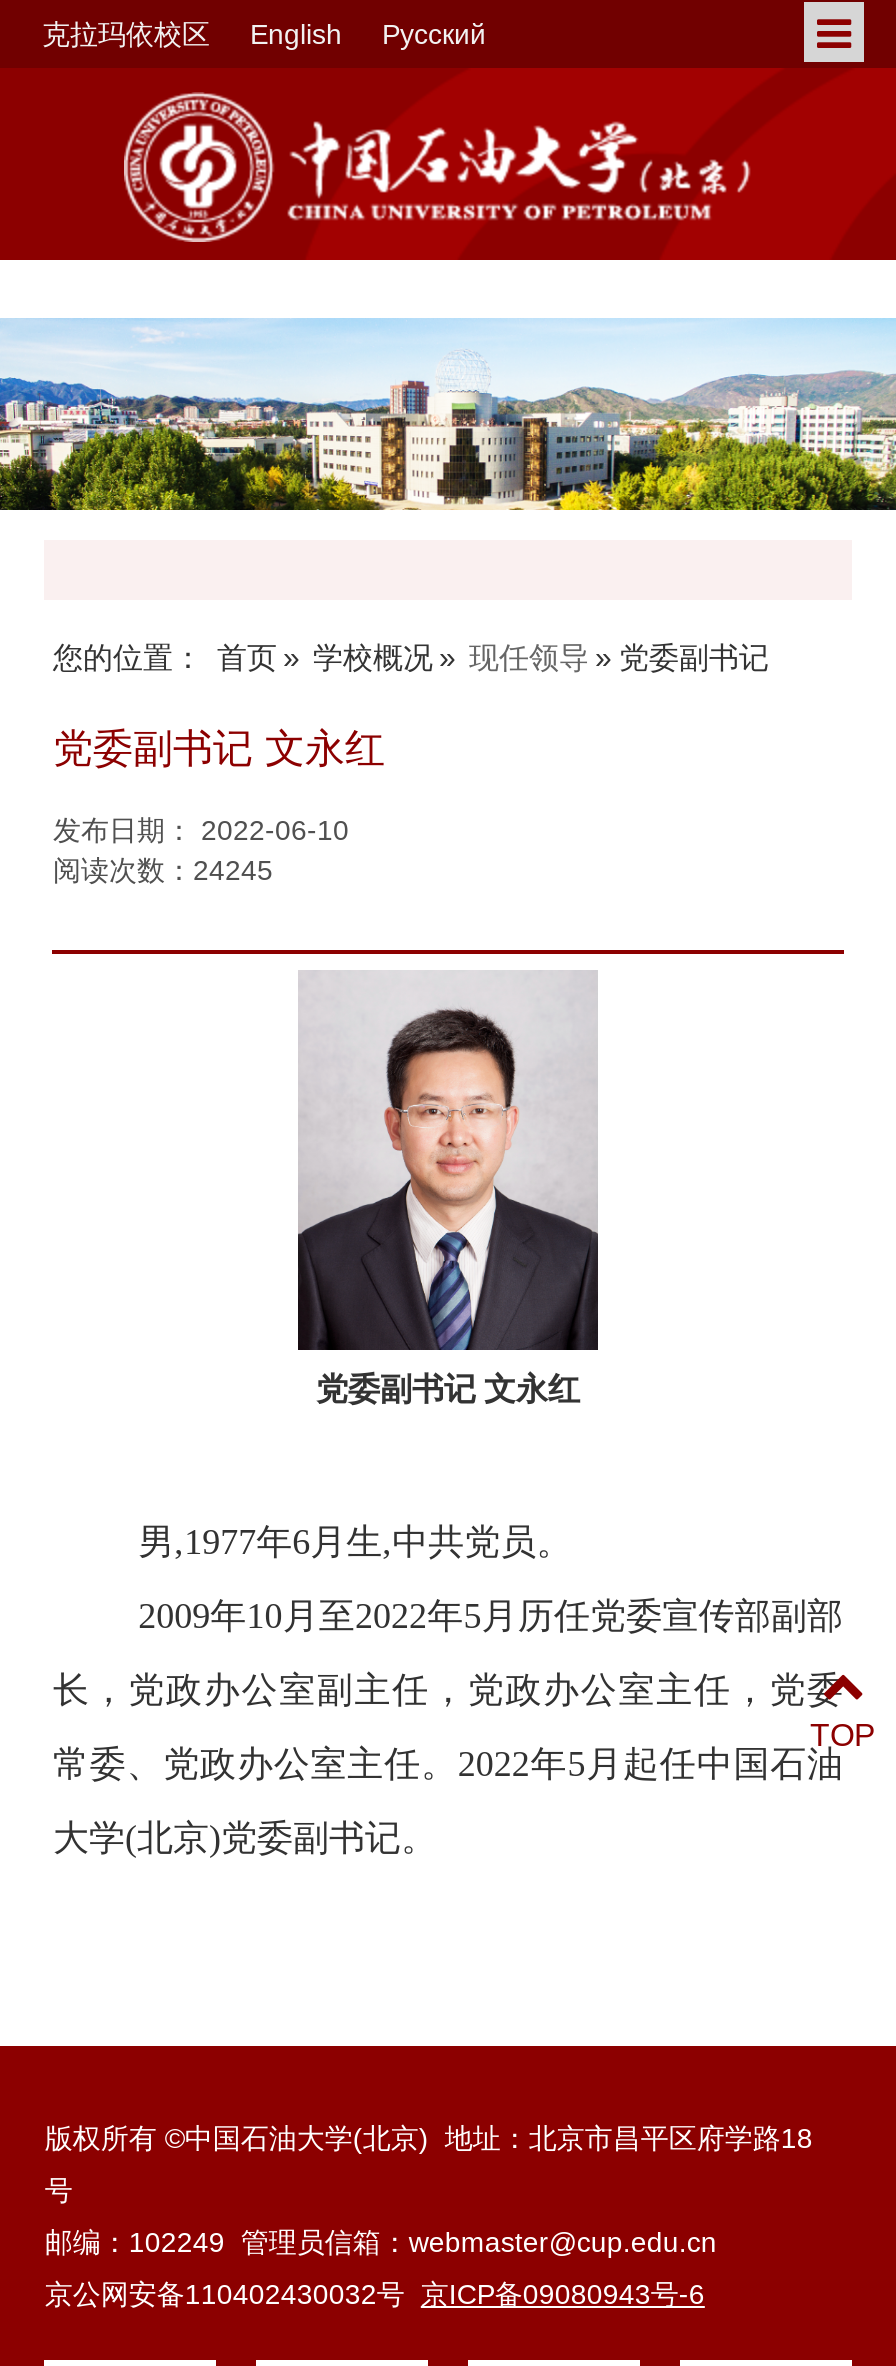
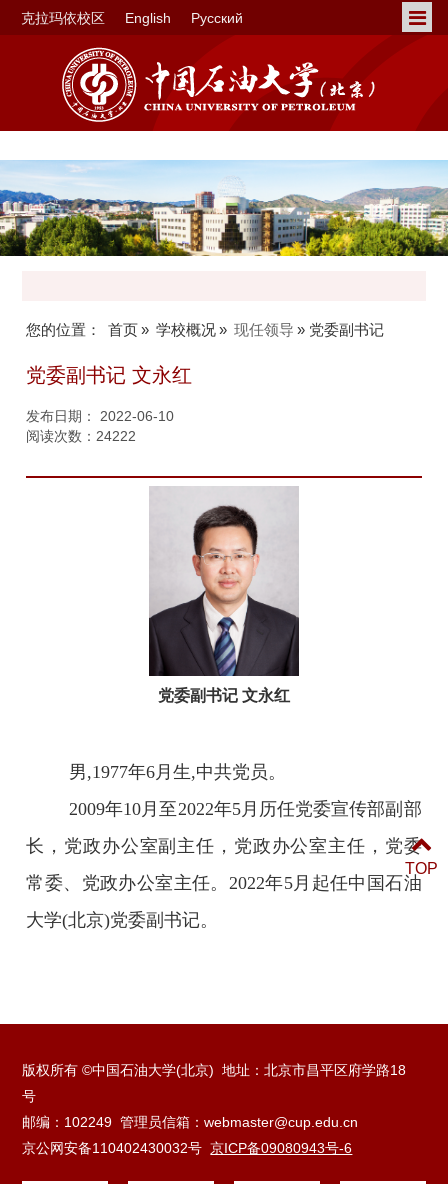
[53,853,273,885] 阅读次数：24245 -> [26,428,136,444] 阅读次数：24222

